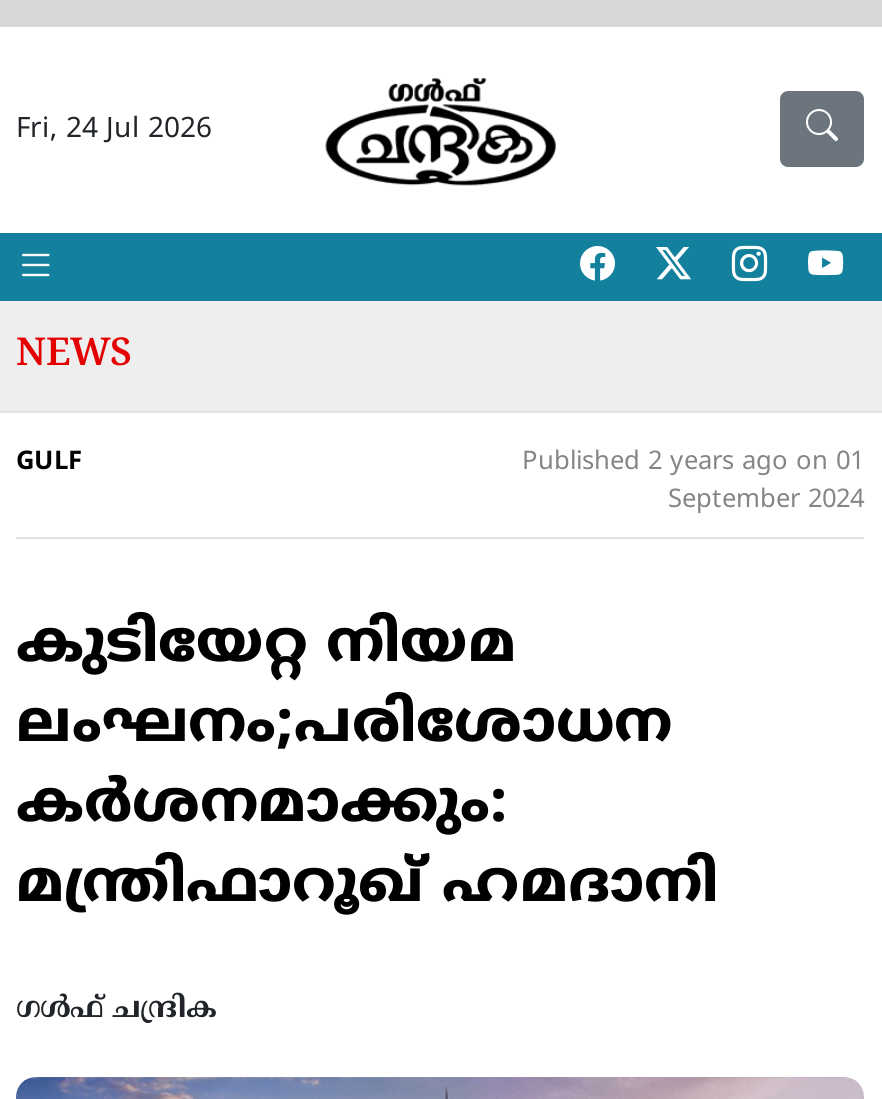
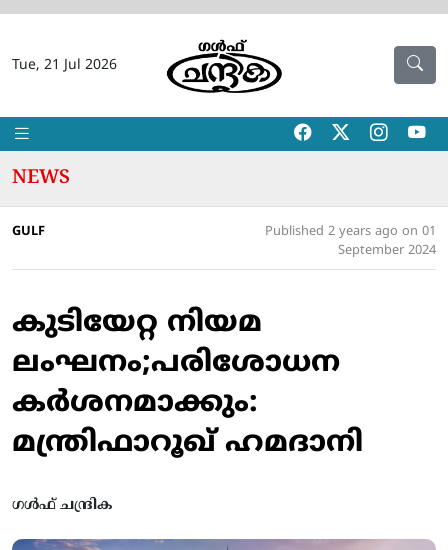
[16,113,212,147] Fri, 24 Jul 2026 -> [12,57,117,74] Tue, 21 Jul 2026

